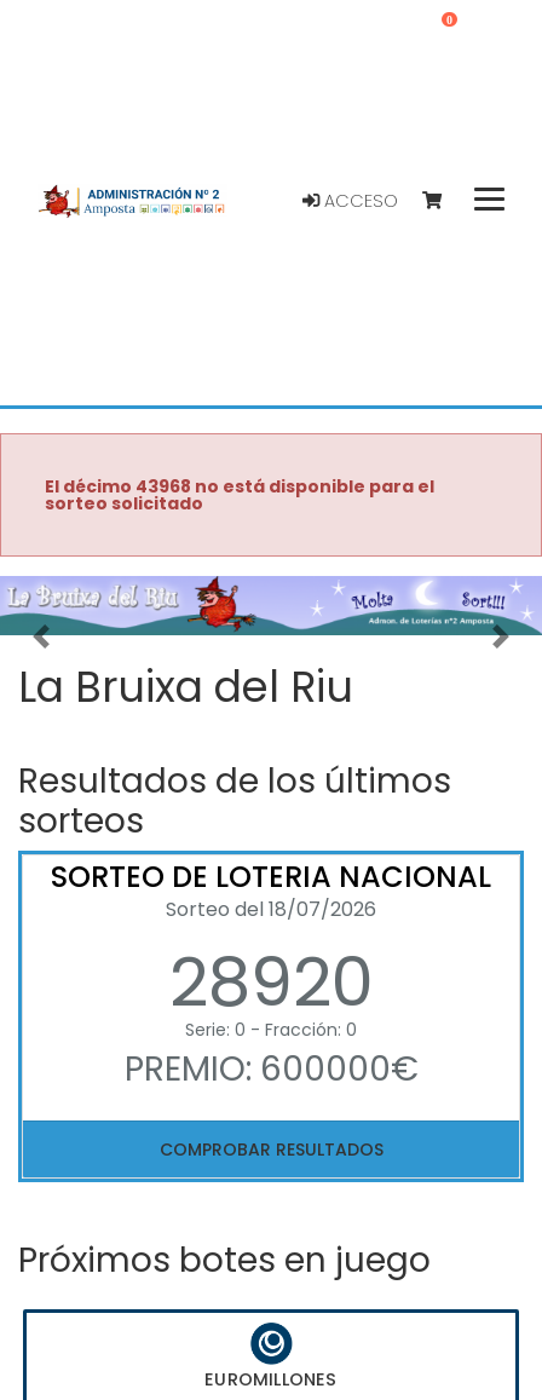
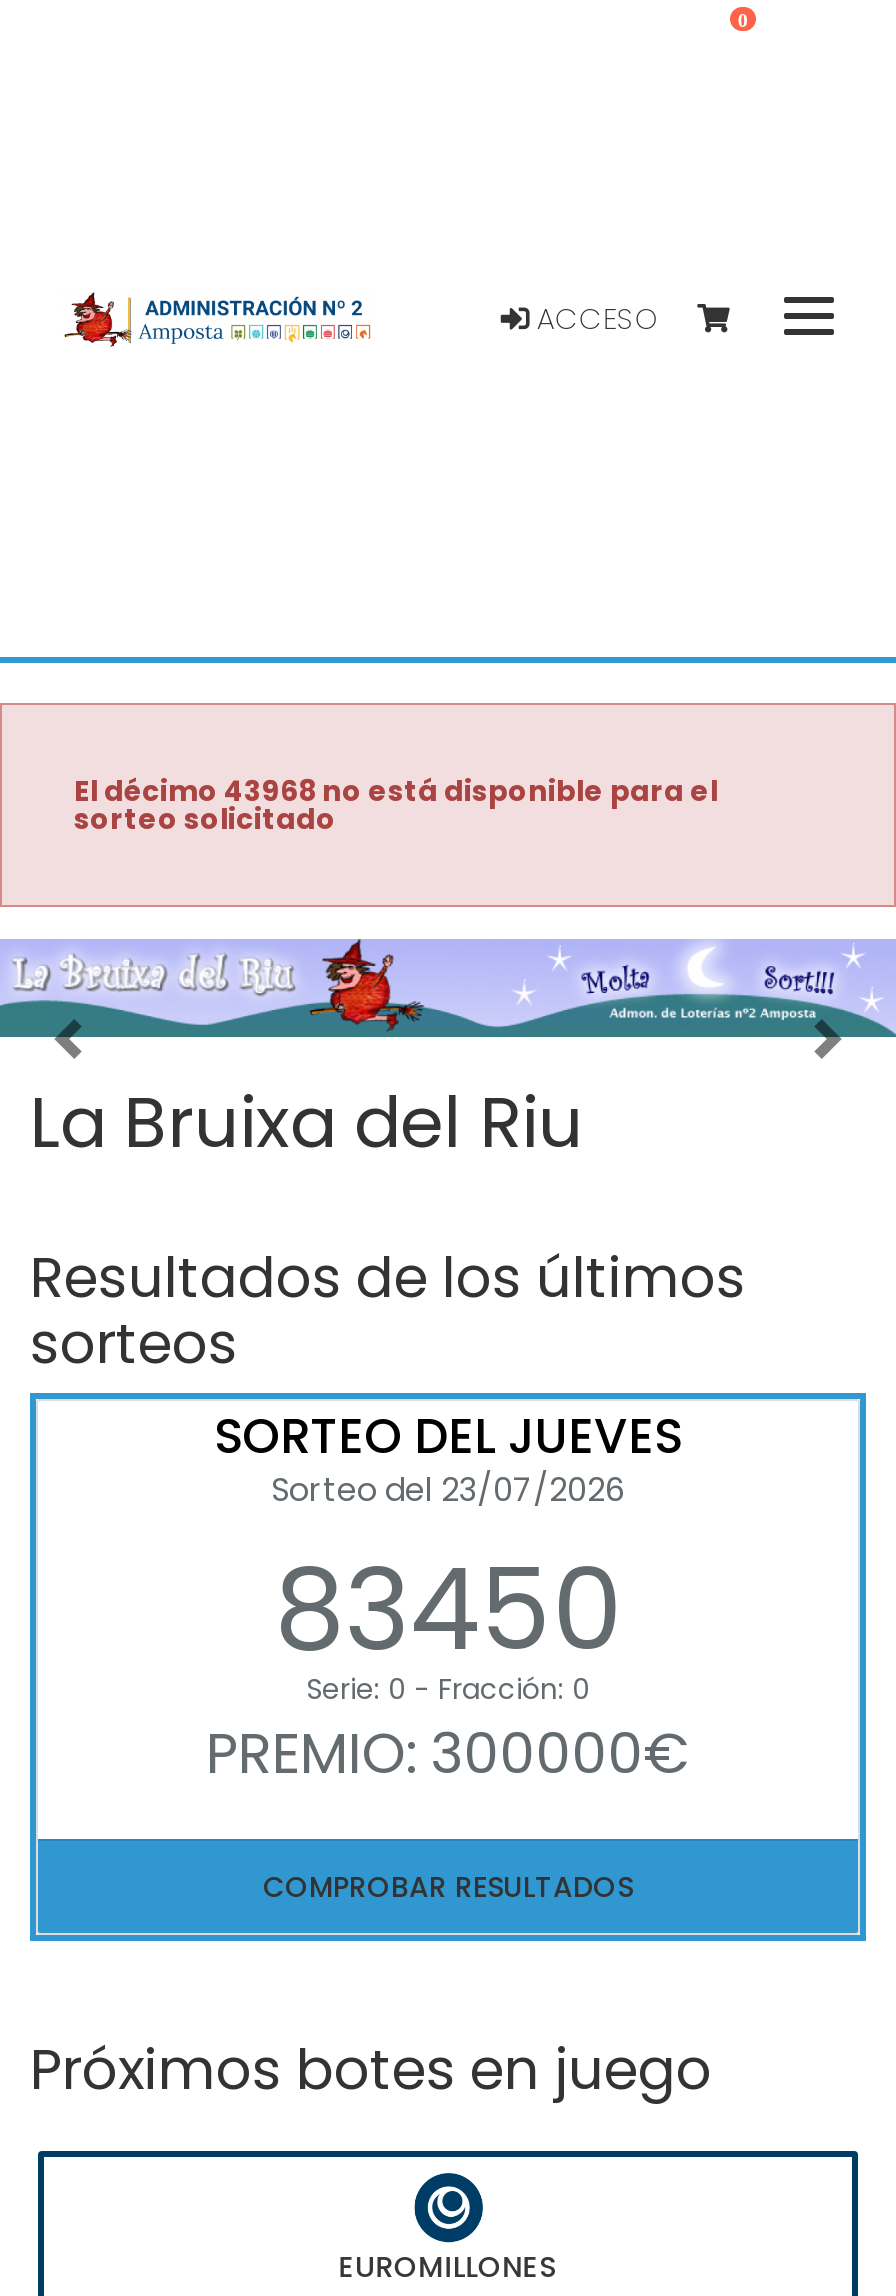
[51,856,491,1029] SORTEO DE LOTERIA NACIONAL | Sorteo del 18/07/2026 | 28920 -> [214,1402,682,1688] SORTEO DEL JUEVES | Sorteo del 23/07/2026 | 83450
[124,1045,418,1092] PREMIO: 600000€ -> [206,1714,690,1792] PREMIO: 300000€

